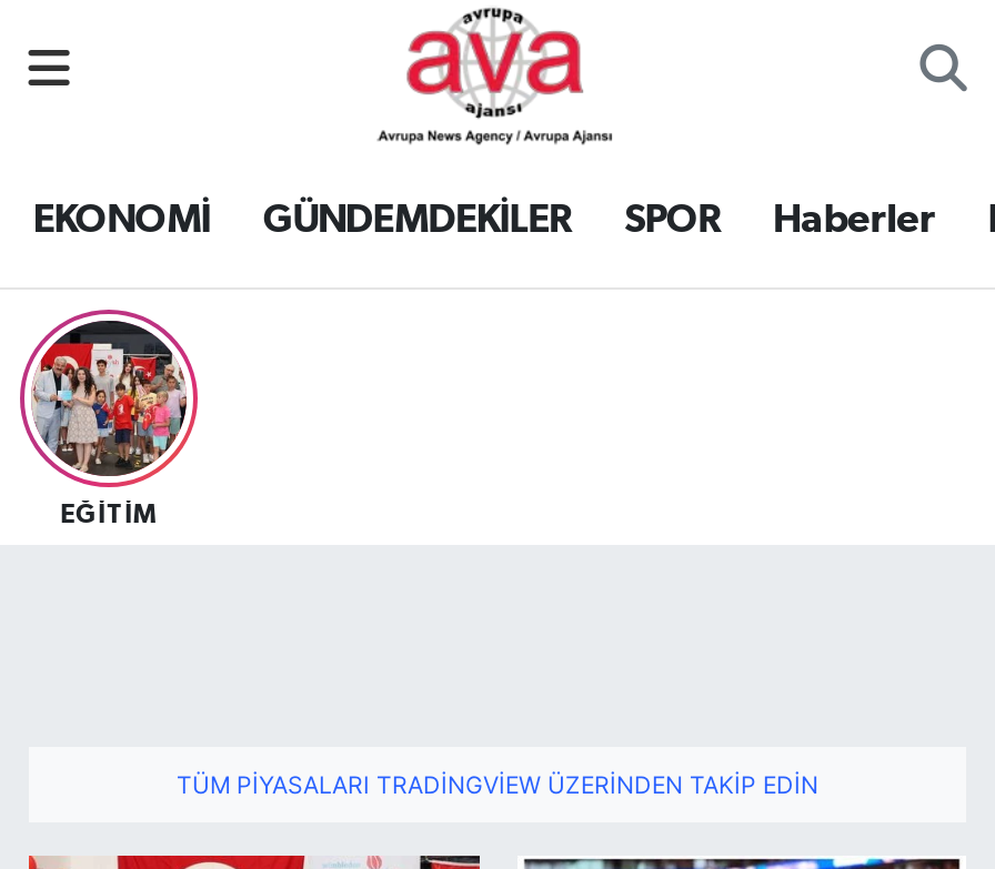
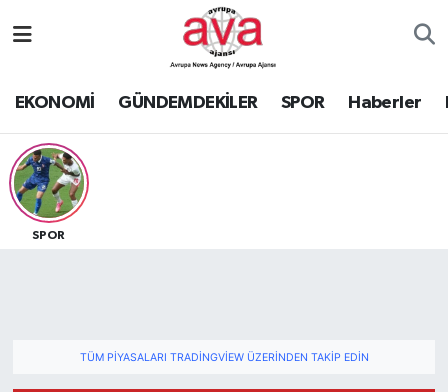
[33,319,187,527] [image] | EĞİTİM -> [14,147,84,241] [image] | SPOR

